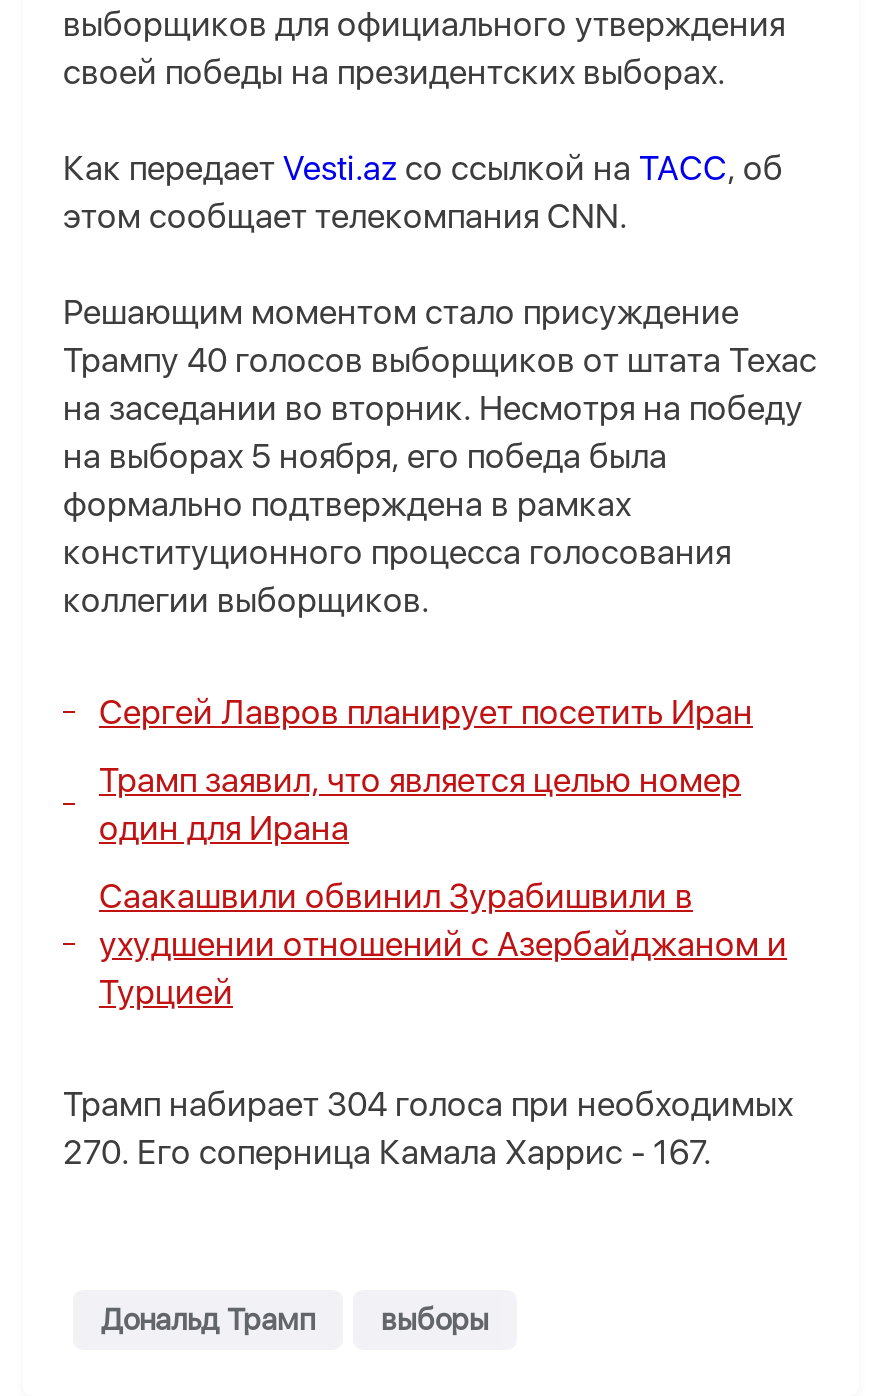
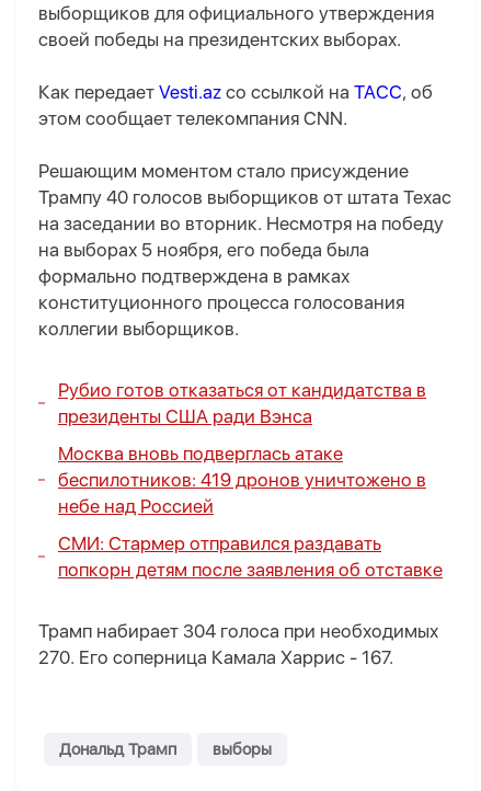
[99,693,753,733] Сергей Лавров планирует посетить Иран -> [58,379,426,428] Рубио готов отказаться от кандидатства в | президенты США ради Вэнса
[99,761,741,849] Трамп заявил, что является целью номер | один для Ирана -> [58,443,426,517] Москва вновь подверглась атаке | беспилотников: 419 дронов уничтожено в | небе над Россией
[99,877,787,1013] Саакашвили обвинил Зурабишвили в | ухудшении отношений с Азербайджаном и | Турцией -> [58,533,443,581] СМИ: Стармер отправился раздавать | попкорн детям после заявления об отставке

